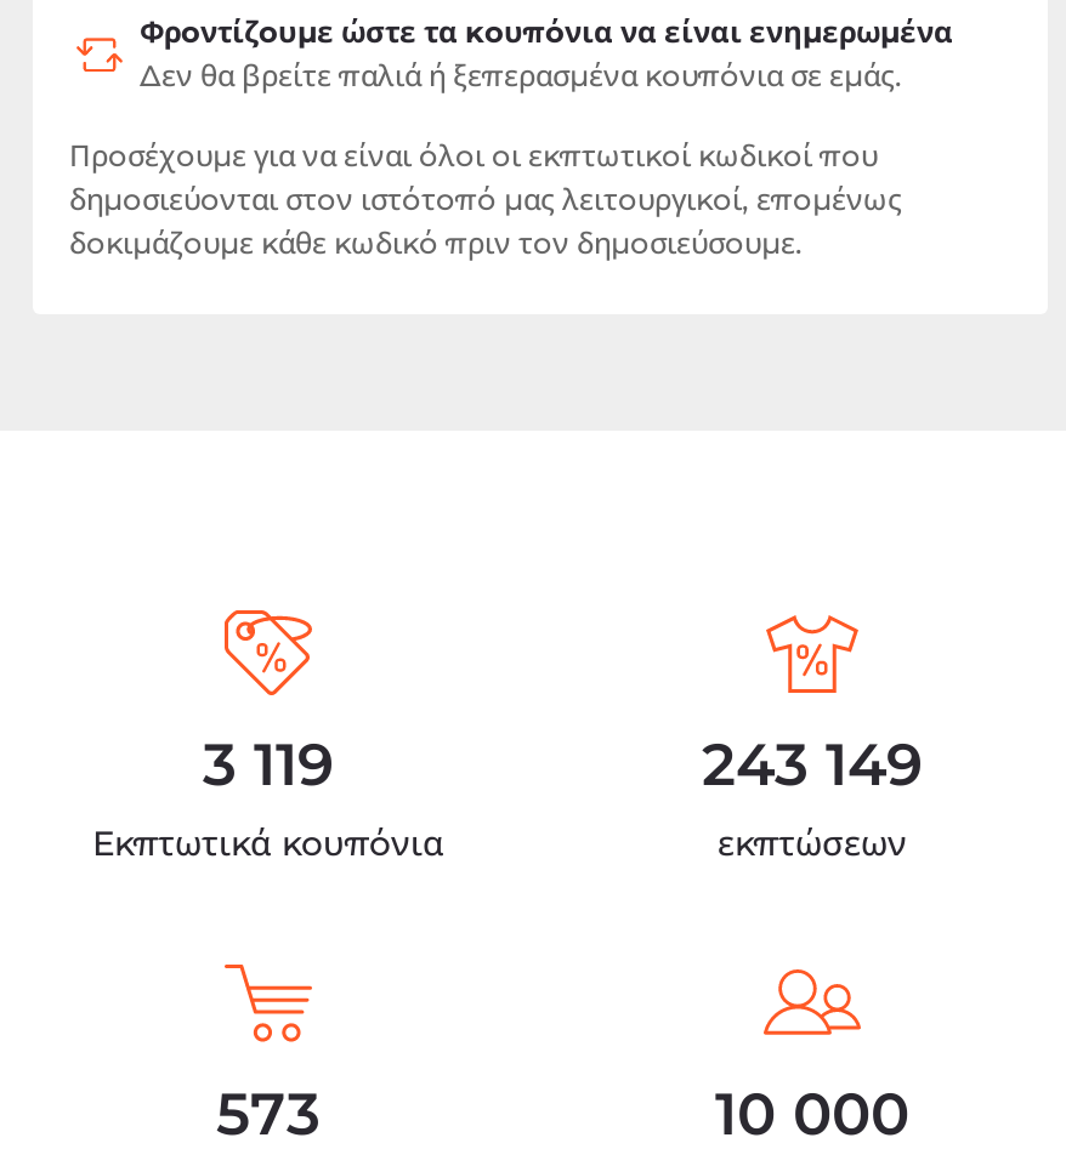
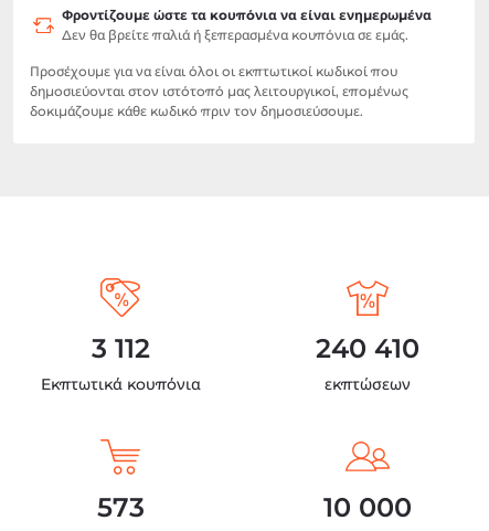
[203,729,334,800] 3 119 -> [91,332,150,364] 3 112
[702,729,923,800] 243 149 -> [316,332,419,364] 240 410

